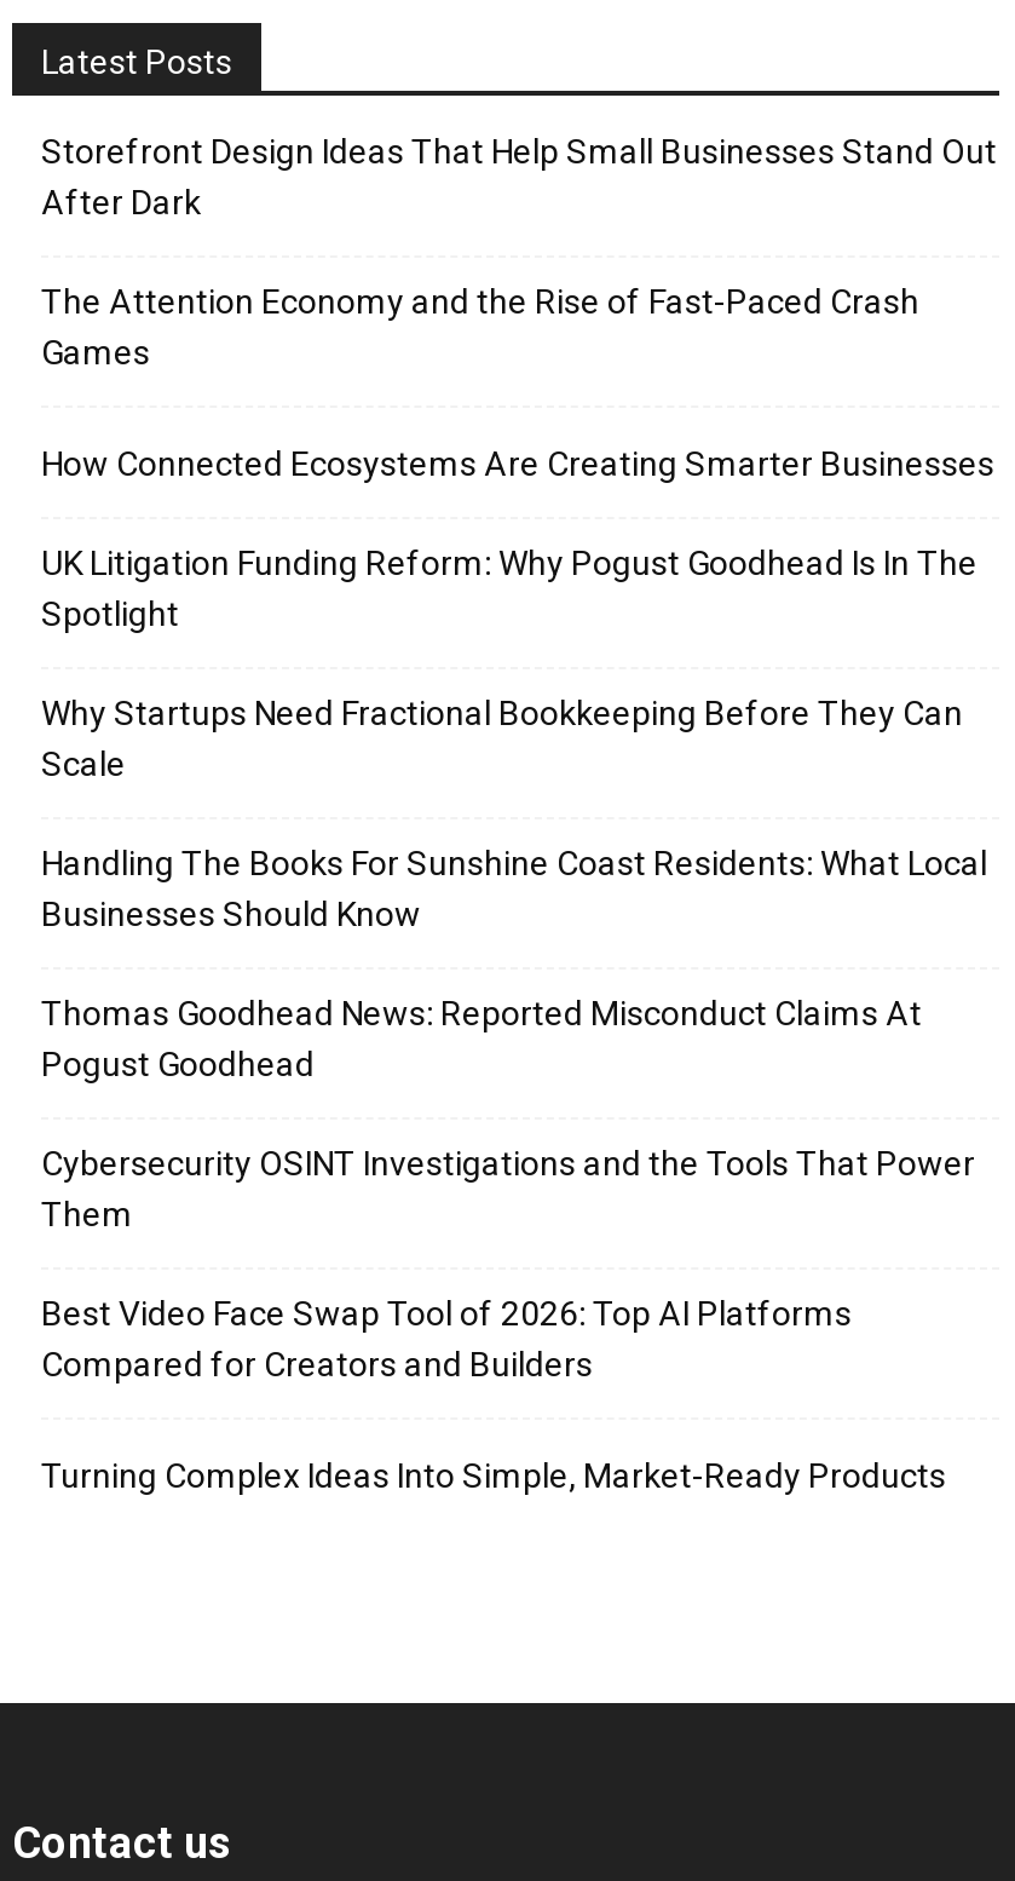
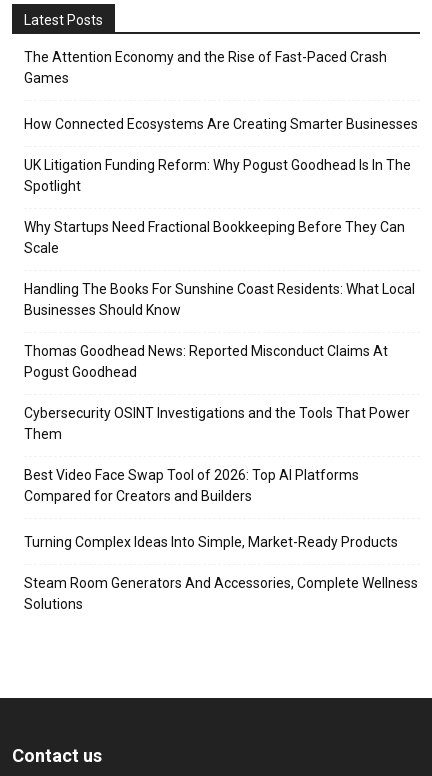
[41,133,997,223] Storefront Design Ideas That Help Small Businesses Stand Out | After Dark -> none
moved [41,283,994,1496] -> [24,49,418,550]: The Attention Economy and the Rise of Fast-Paced Crash | Games | How Connected Ecosystems Are Creating Smarter Businesses | ... | Compared for Creators and Builders | Turning Complex Ideas Into Simple, Market-Ready Products
none -> [24,575,418,612] Steam Room Generators And Accessories, Complete Wellness | Solutions

